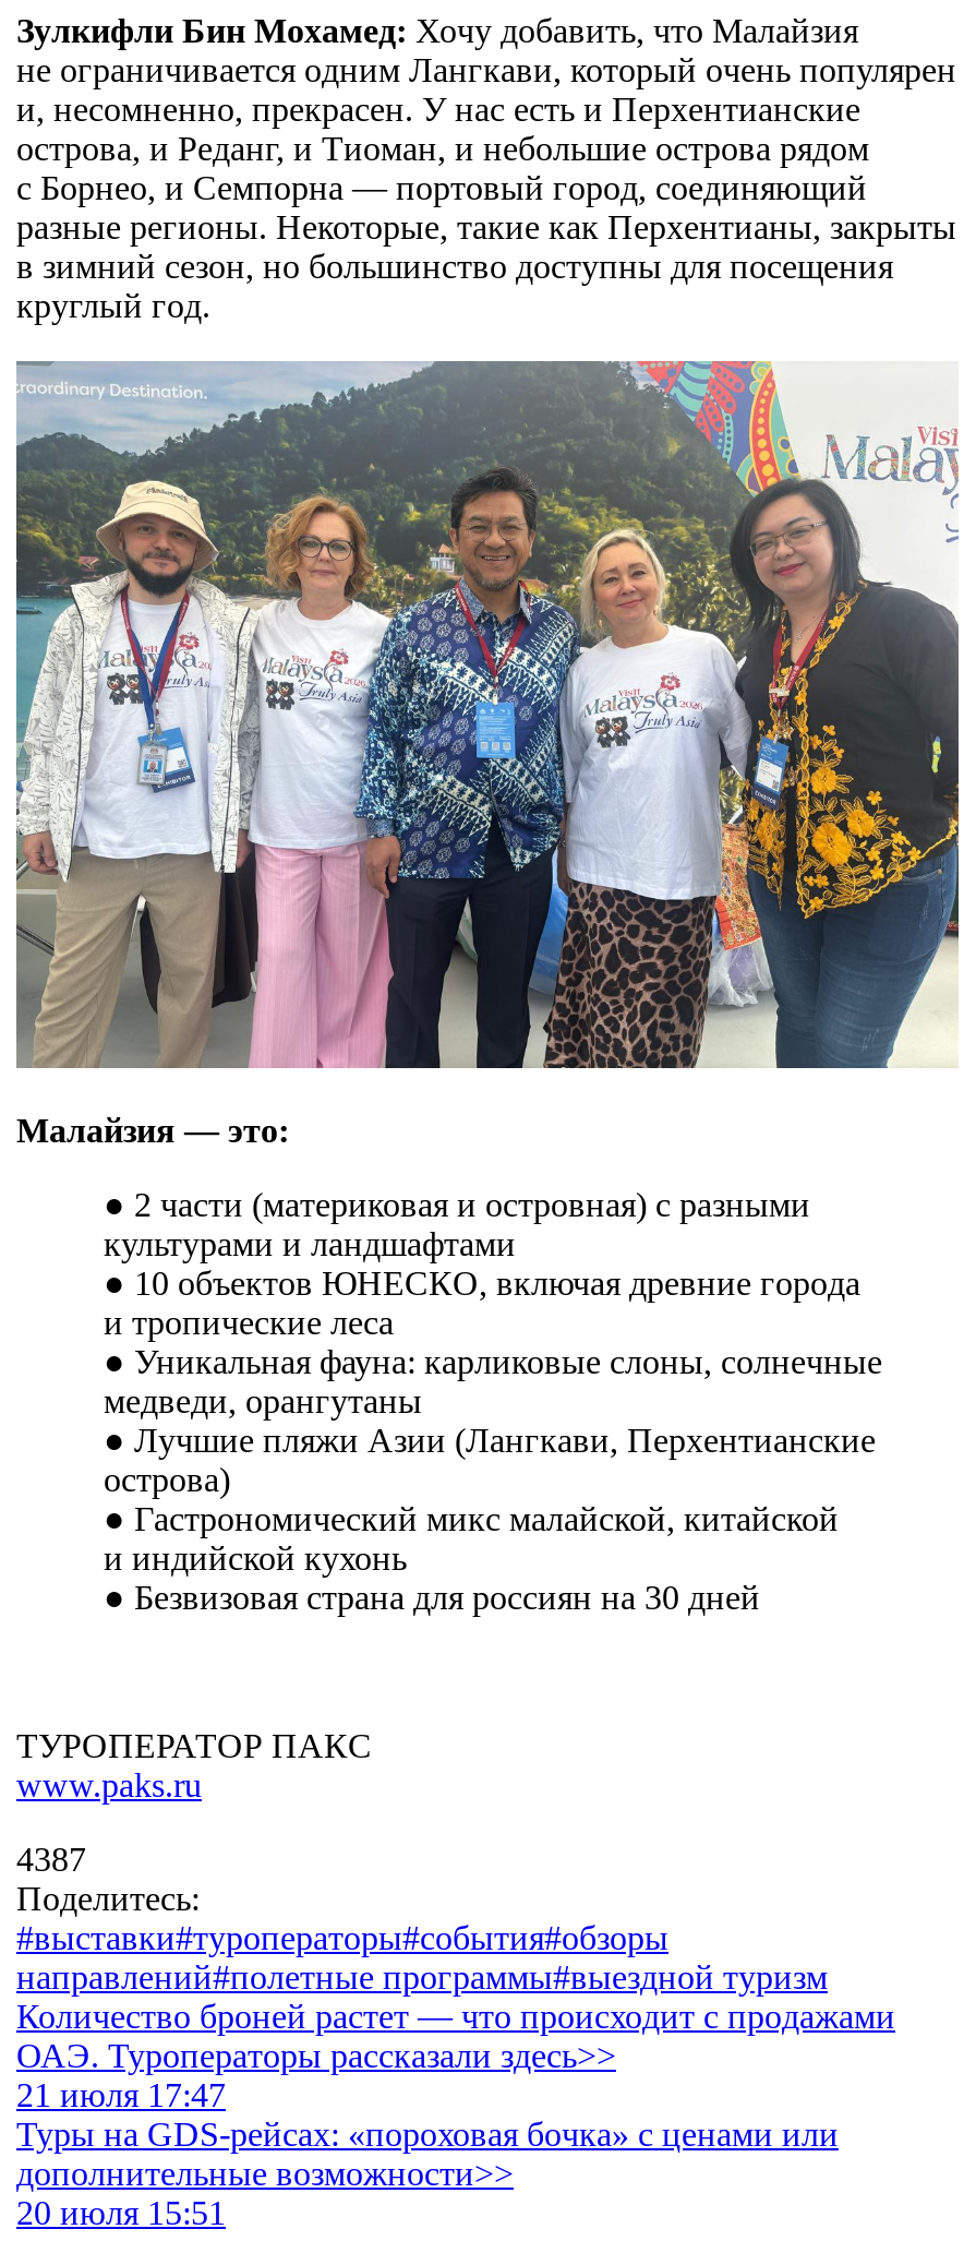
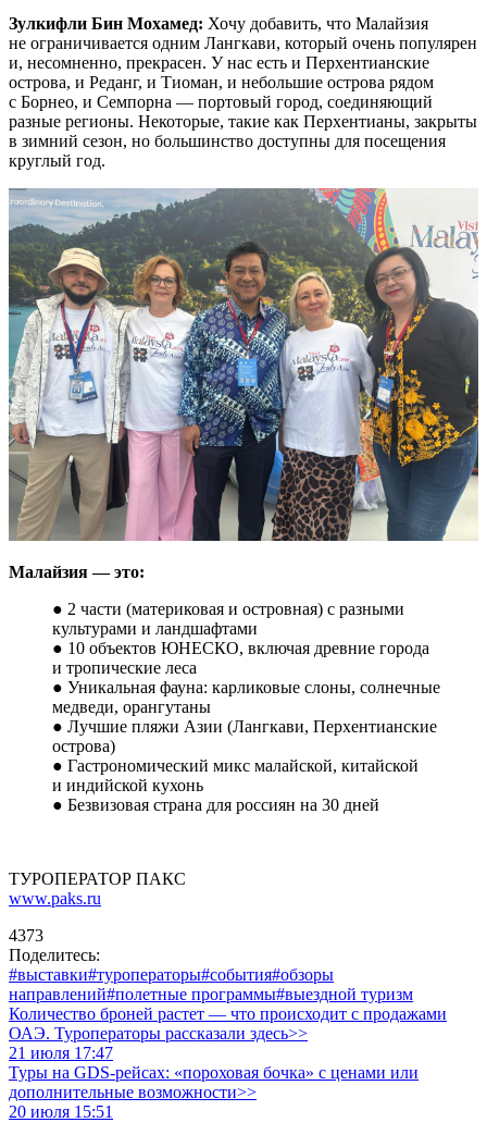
[16,1840,86,1877] 4387 -> [9,926,43,944] 4373

